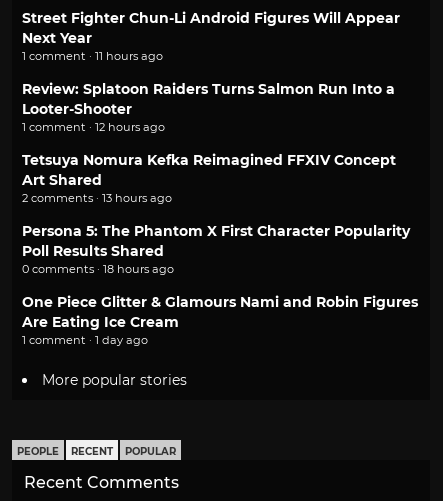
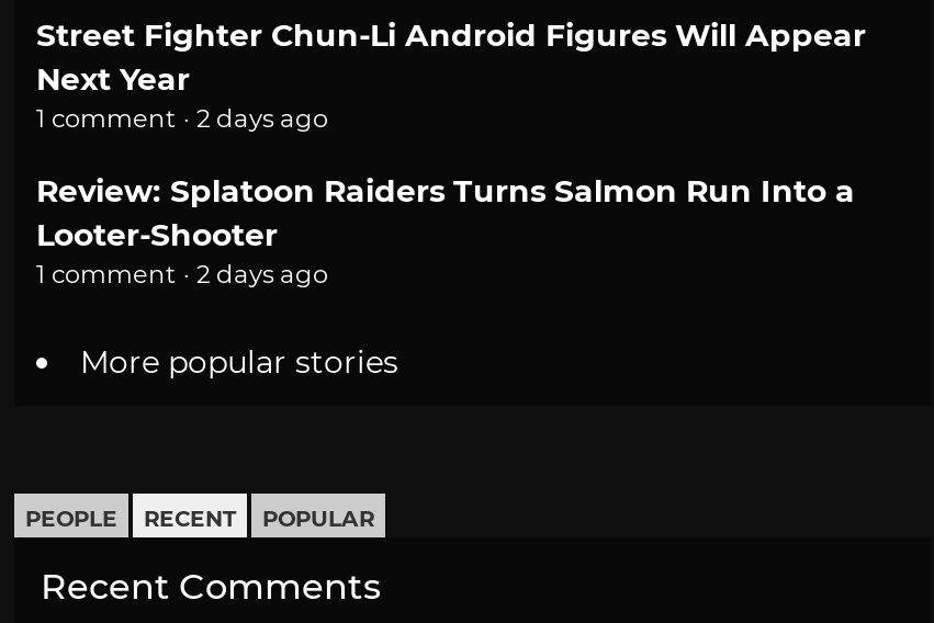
[22,49,163,63] 1 comment · 11 hours ago -> [36,103,328,133] 1 comment · 2 days ago
[22,120,418,347] 1 comment · 12 hours ago | Tetsuya Nomura Kefka Reimagined FFXIV Concept | Art Shared | 2 comments · 13 hours ago | Persona 5: The Phantom X First Character Popularity | Poll Results Shared | 0 comments · 18 hours ago | One Piece Glitter & Glamours Nami and Robin Figures | Are Eating Ice Cream | 1 comment · 1 day ago -> [36,258,328,289] 1 comment · 2 days ago

